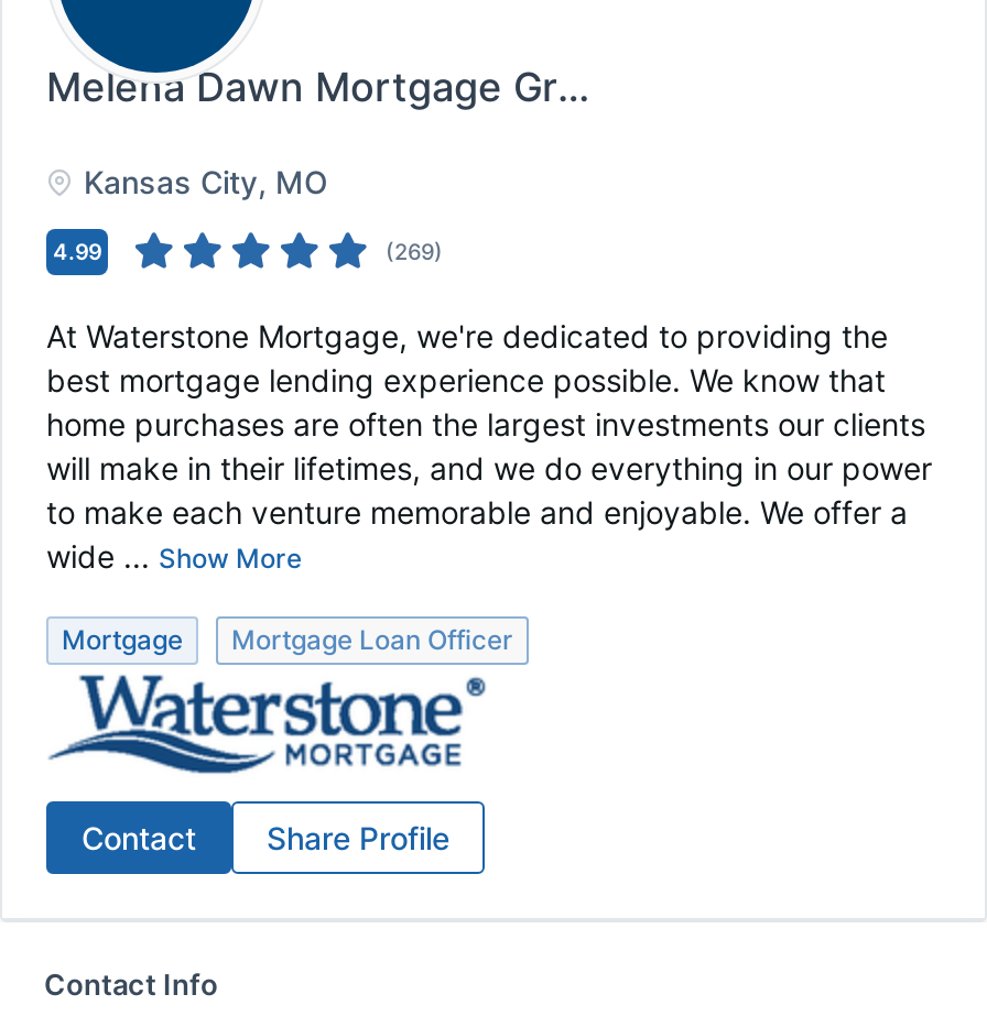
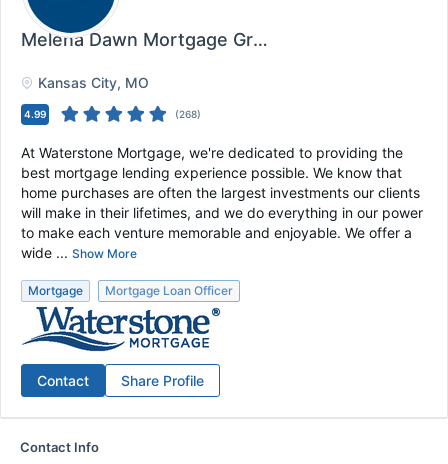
[386,238,443,264] (269) -> [175,108,201,120] (268)

